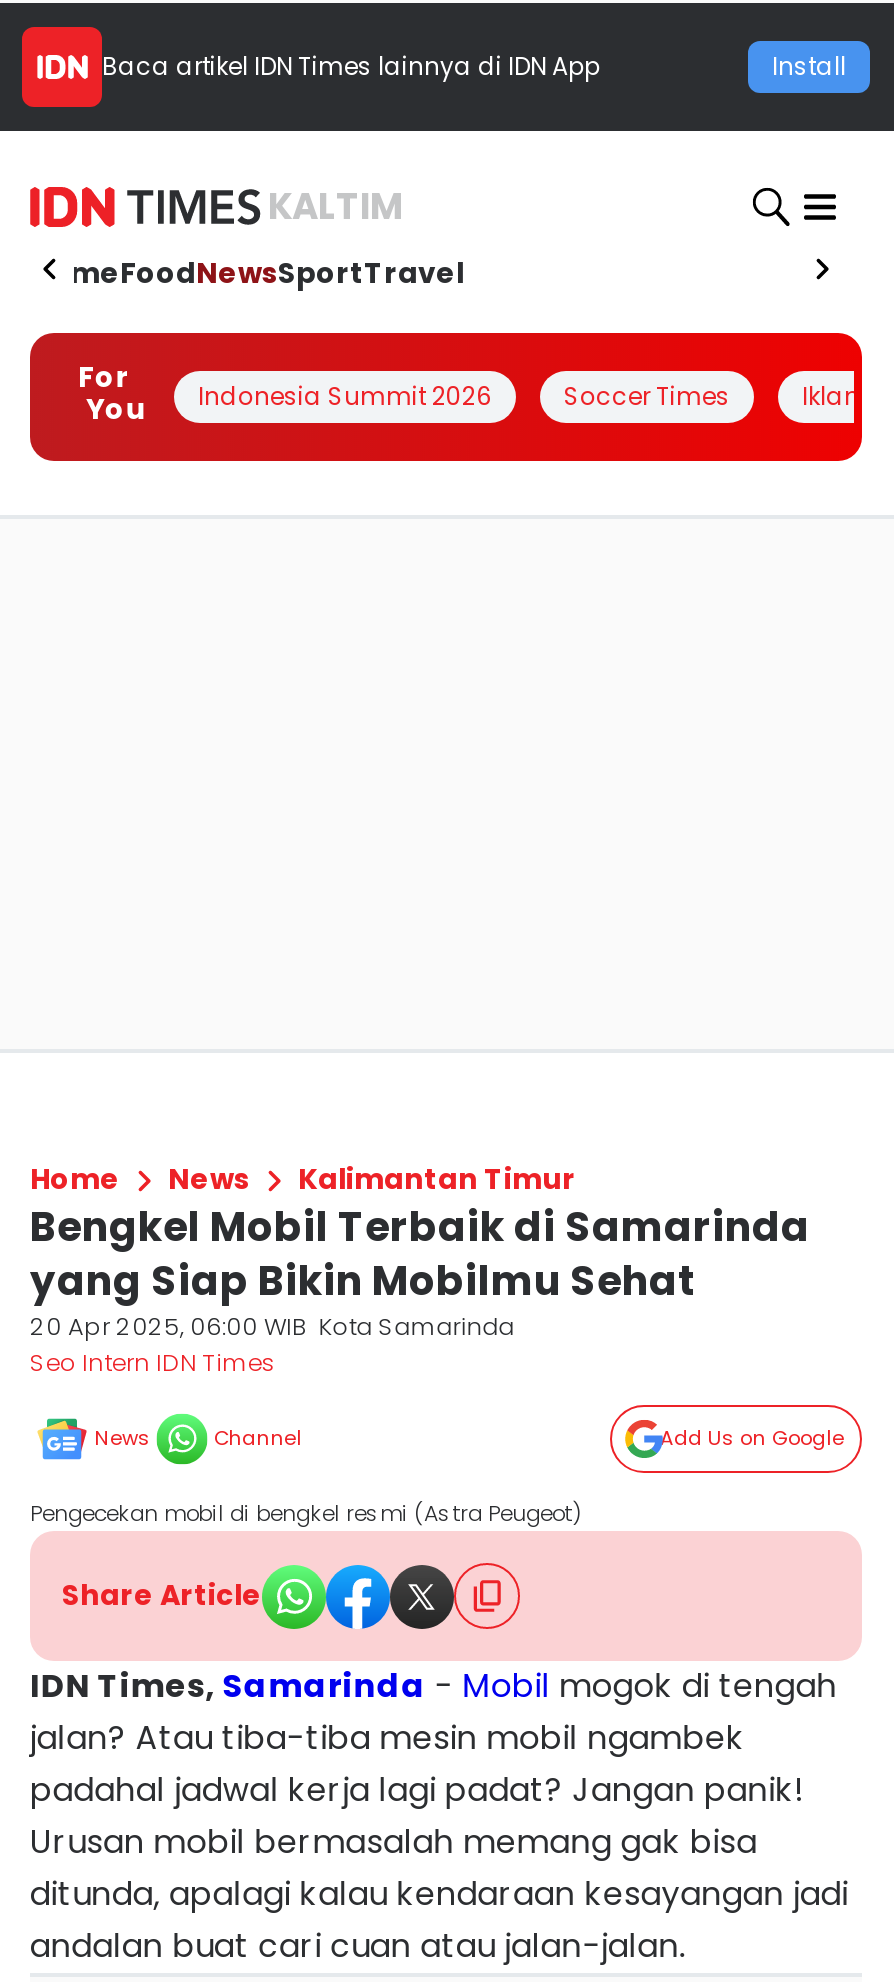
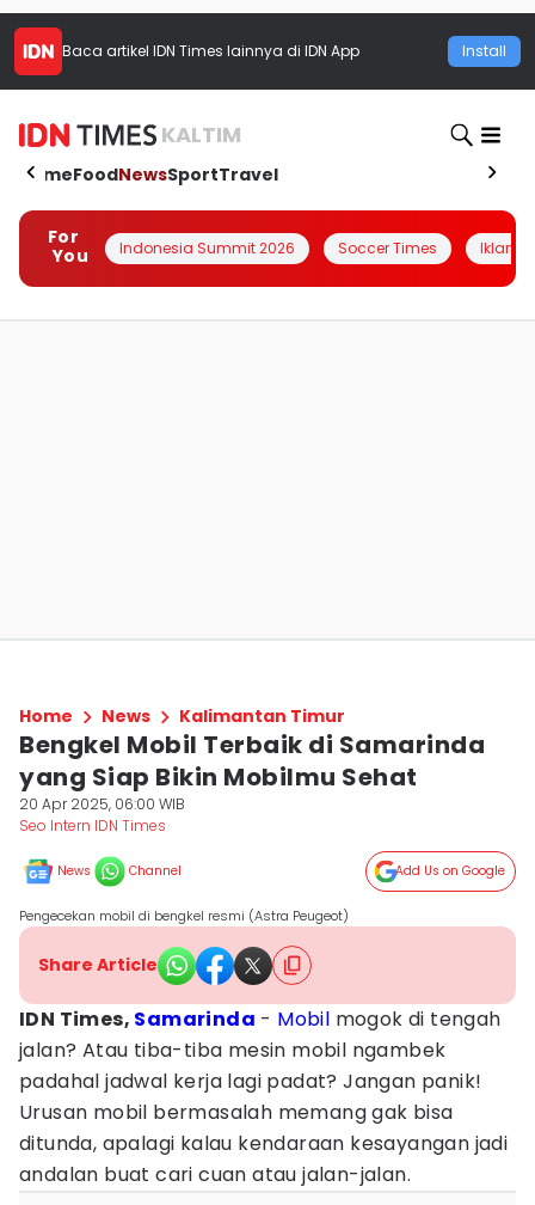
[30,1309,514,1343] 20 Apr 2025, 06:00 WIB Kota Samarinda -> [19,794,185,814] 20 Apr 2025, 06:00 WIB

